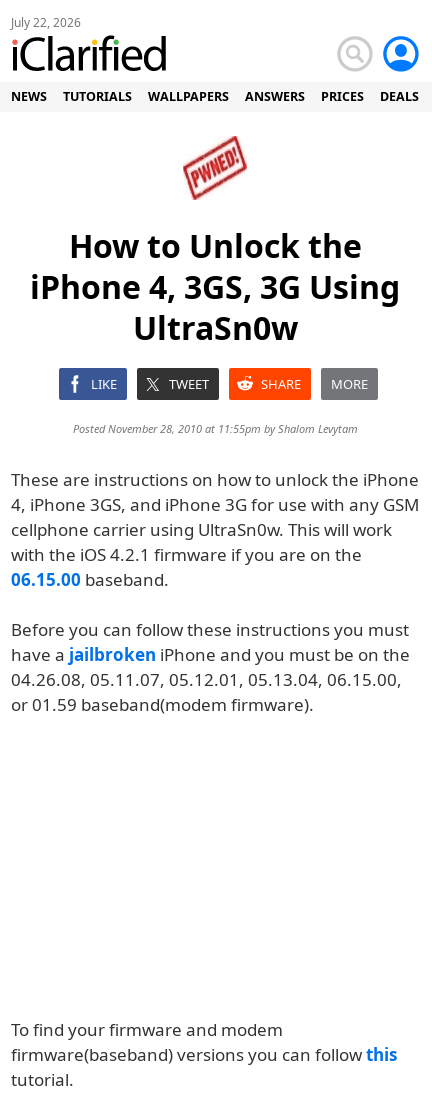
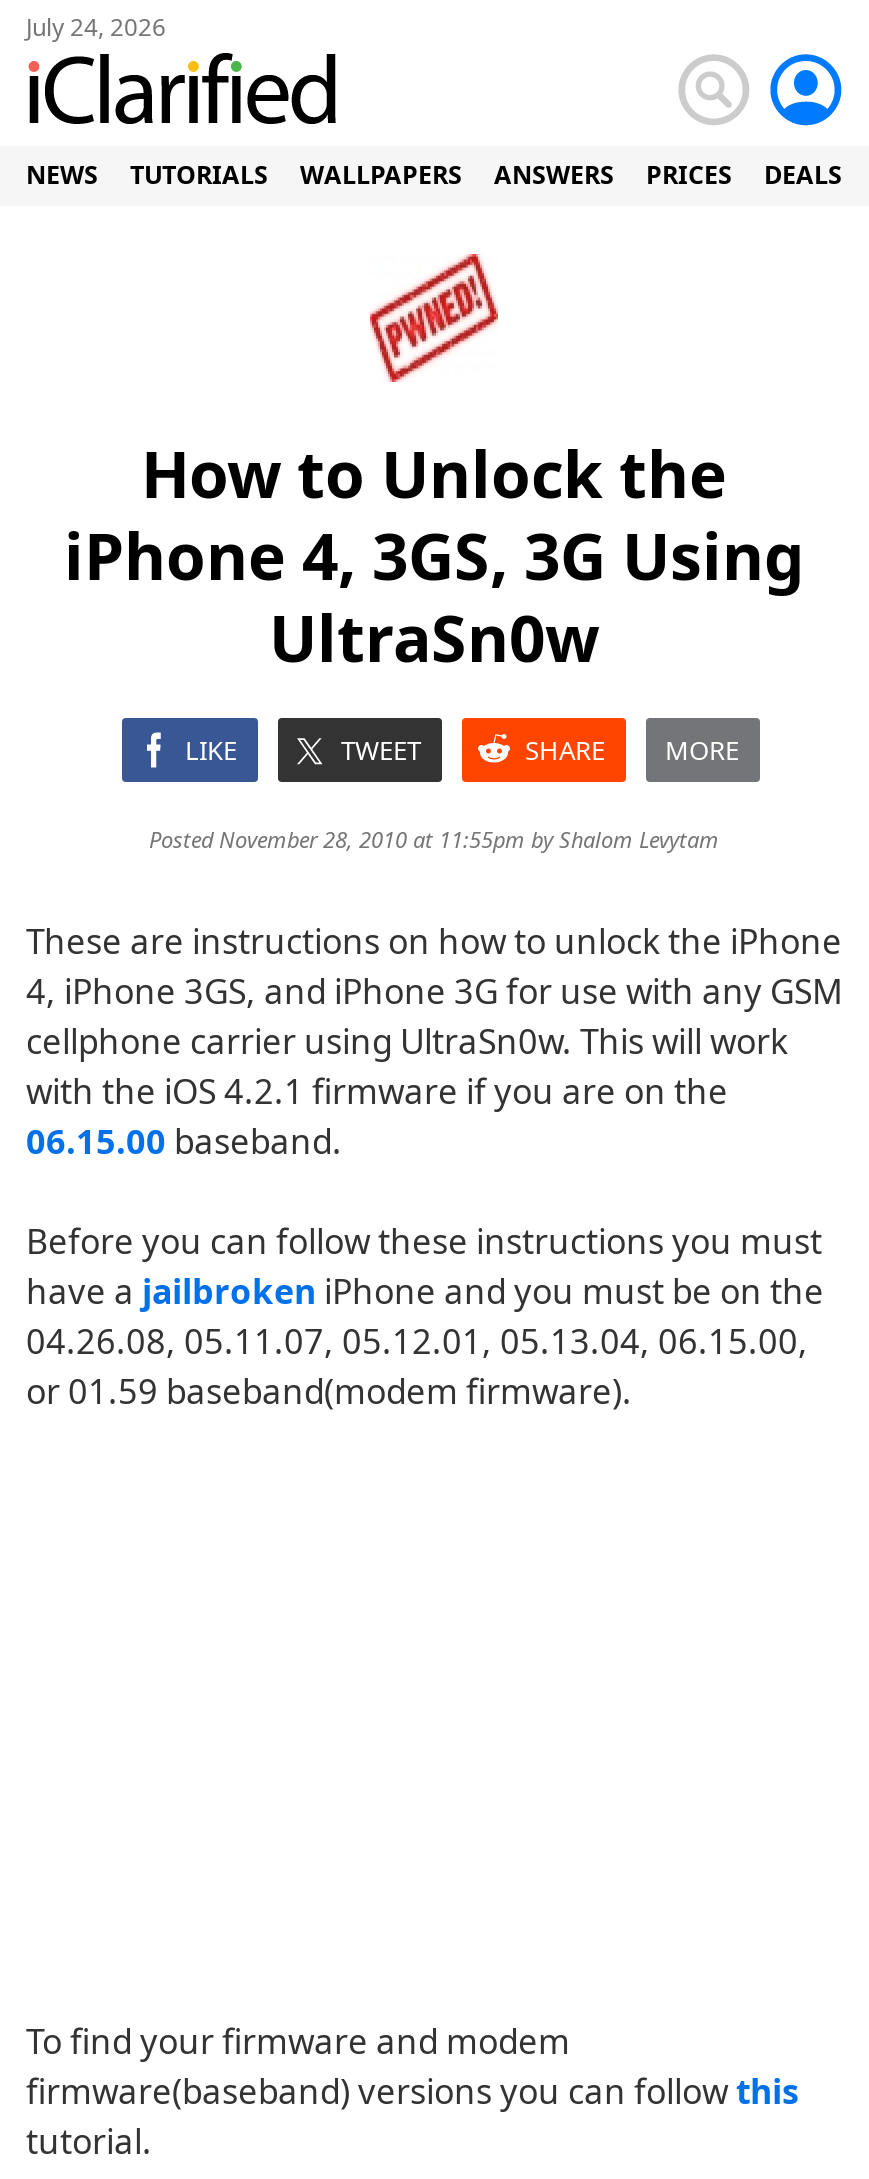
[11,14,81,31] July 22, 2026 -> [26,10,166,44] July 24, 2026

